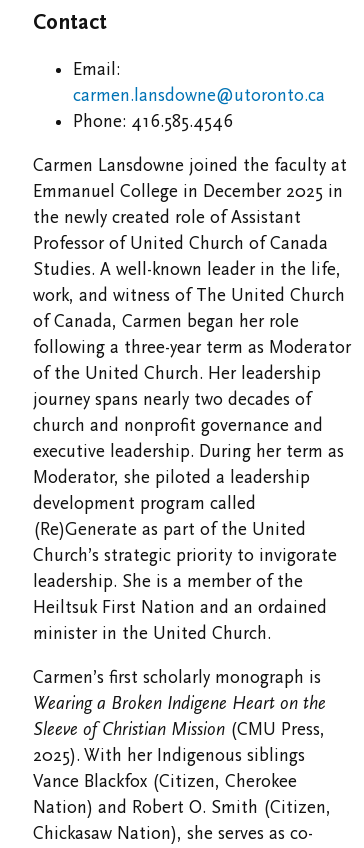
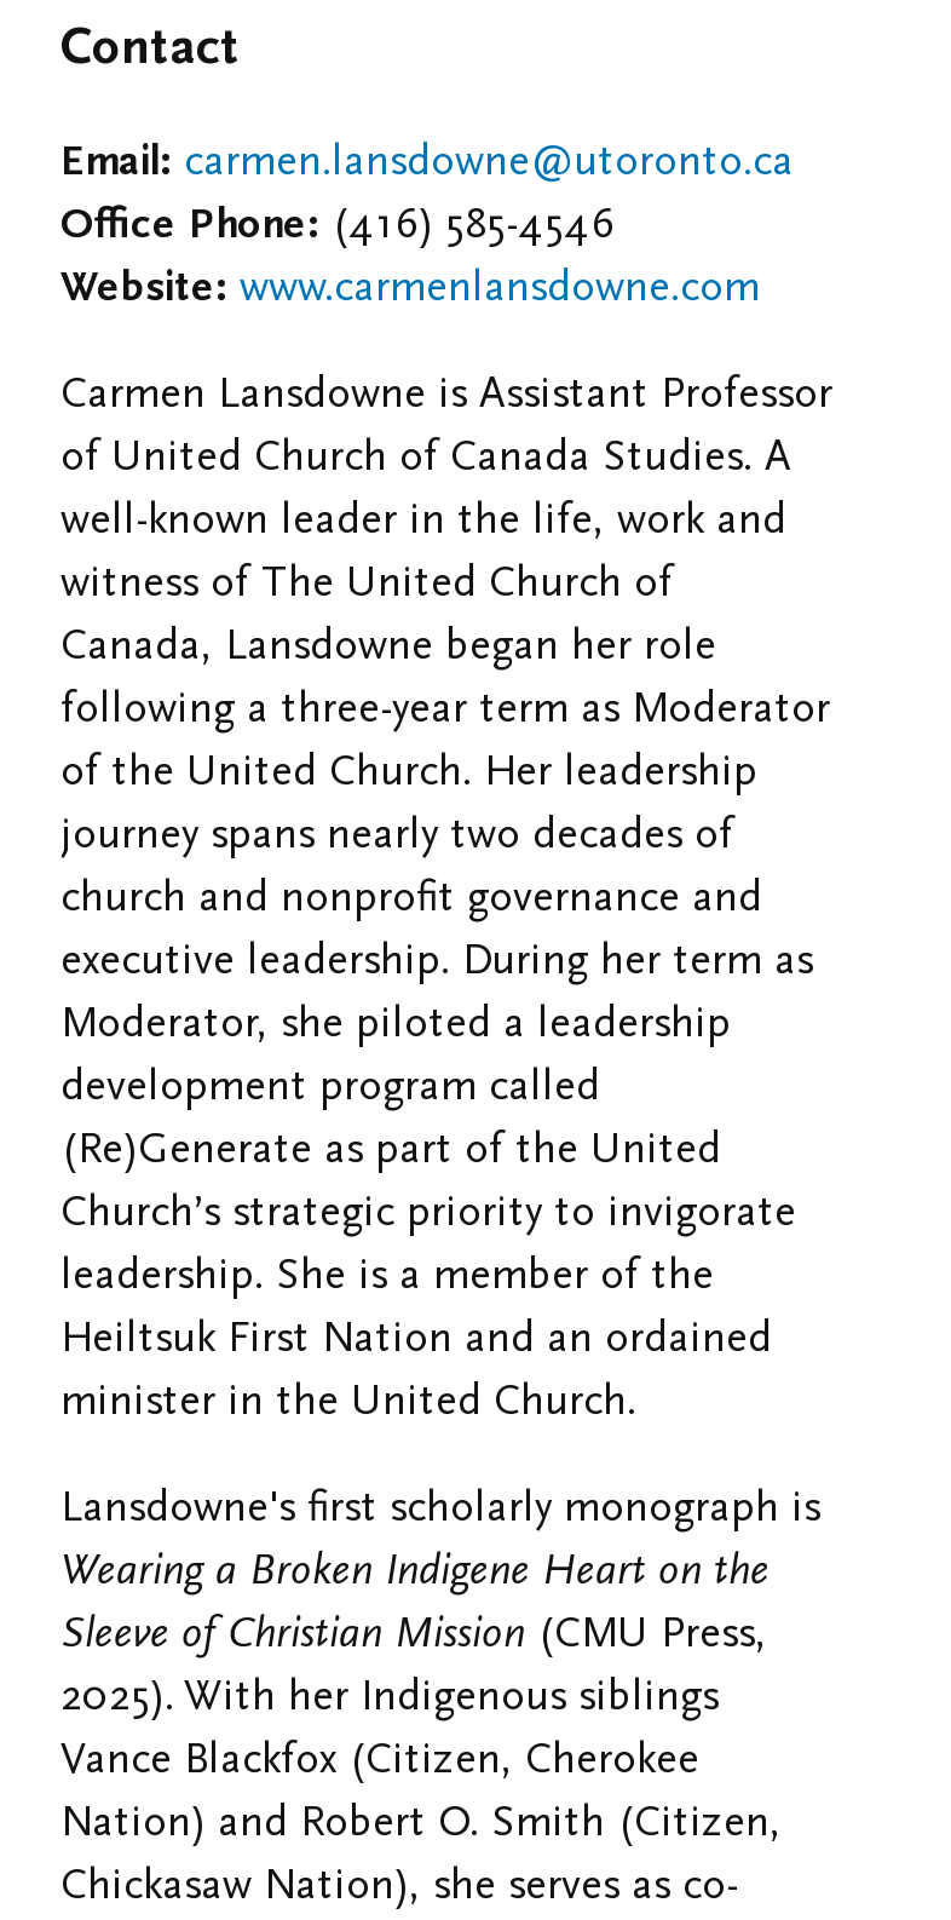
[73,59,325,132] Email: | carmen.lansdowne@utoronto.ca | Phone: 416.585.4546 -> [60,136,794,313] Email: carmen.lansdowne@utoronto.ca | Office Phone: (416) 585-4546 | Website: www.carmenlansdowne.com
[33,155,347,332] Carmen Lansdowne joined the faculty at | Emmanuel College in December 2025 in | the newly created role of Assistant | Professor of United Church of Canada | Studies. A well-known leader in the life, | work, and witness of The United Church | of Canada, Carmen began her role -> [60,369,832,671] Carmen Lansdowne is Assistant Professor | of United Church of Canada Studies. A | well-known leader in the life, work and | witness of The United Church of | Canada, Lansdowne began her role
[33,667,321,688] Carmen’s first scholarly monograph is -> [60,1482,820,1533] Lansdowne's first scholarly monograph is

